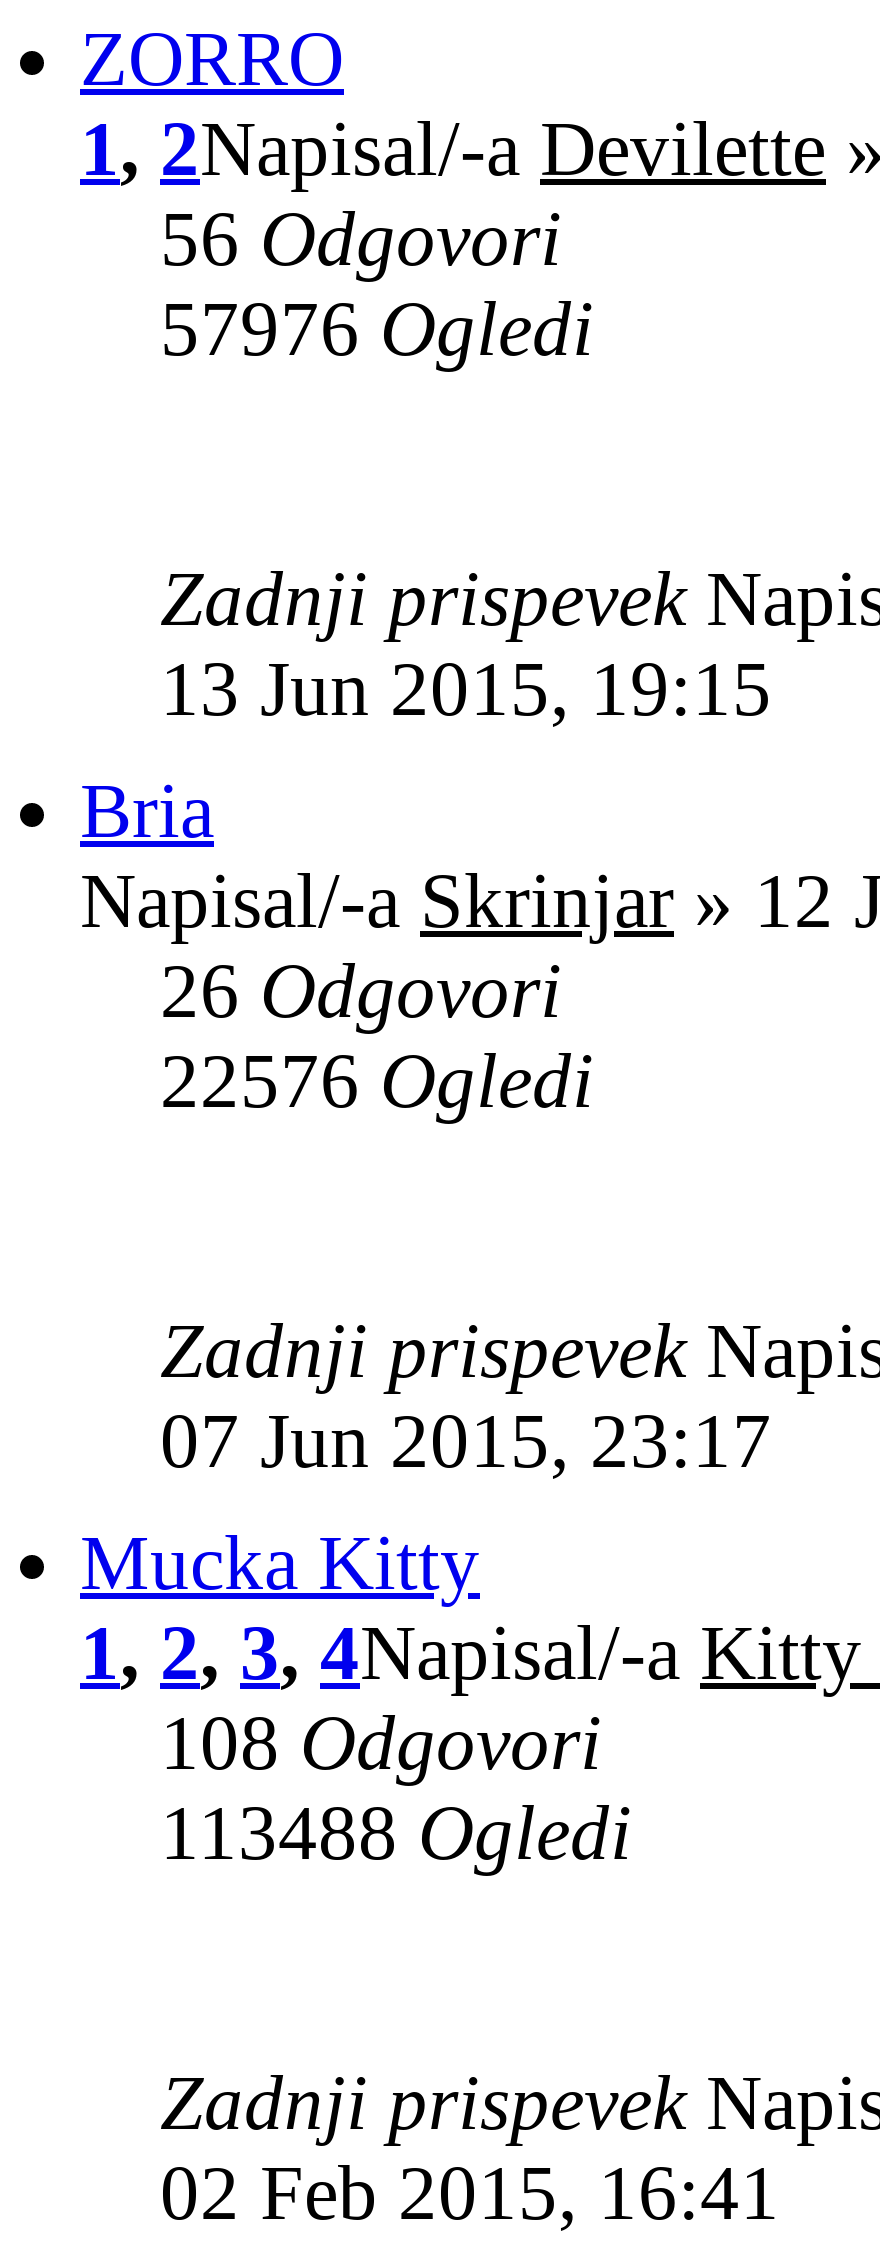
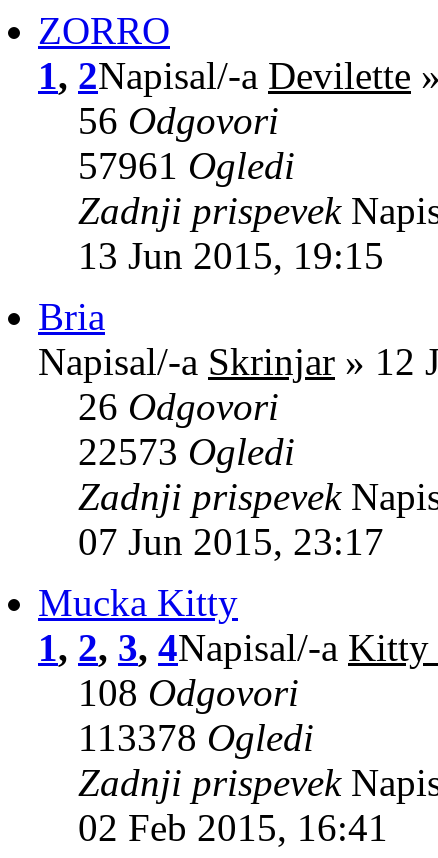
[160,285,594,371] 57976 Ogledi -> [78,144,295,187] 57961 Ogledi
[160,1037,594,1123] 22576 Ogledi -> [78,430,295,473] 22573 Ogledi
[160,1789,632,1875] 113488 Ogledi -> [78,716,314,759] 113378 Ogledi

